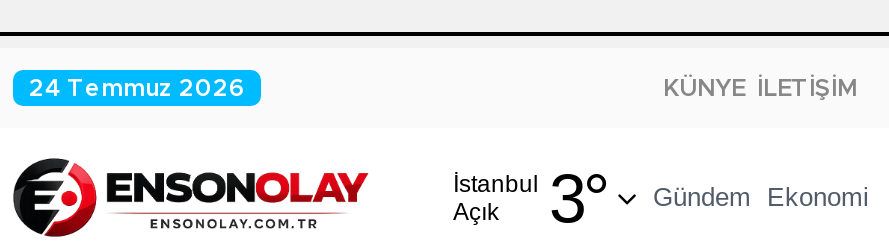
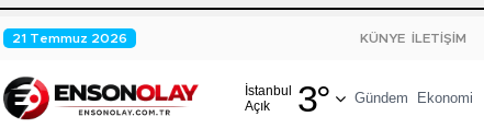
[29,76,245,100] 24 Temmuz 2026 -> [12,32,127,45] 21 Temmuz 2026

